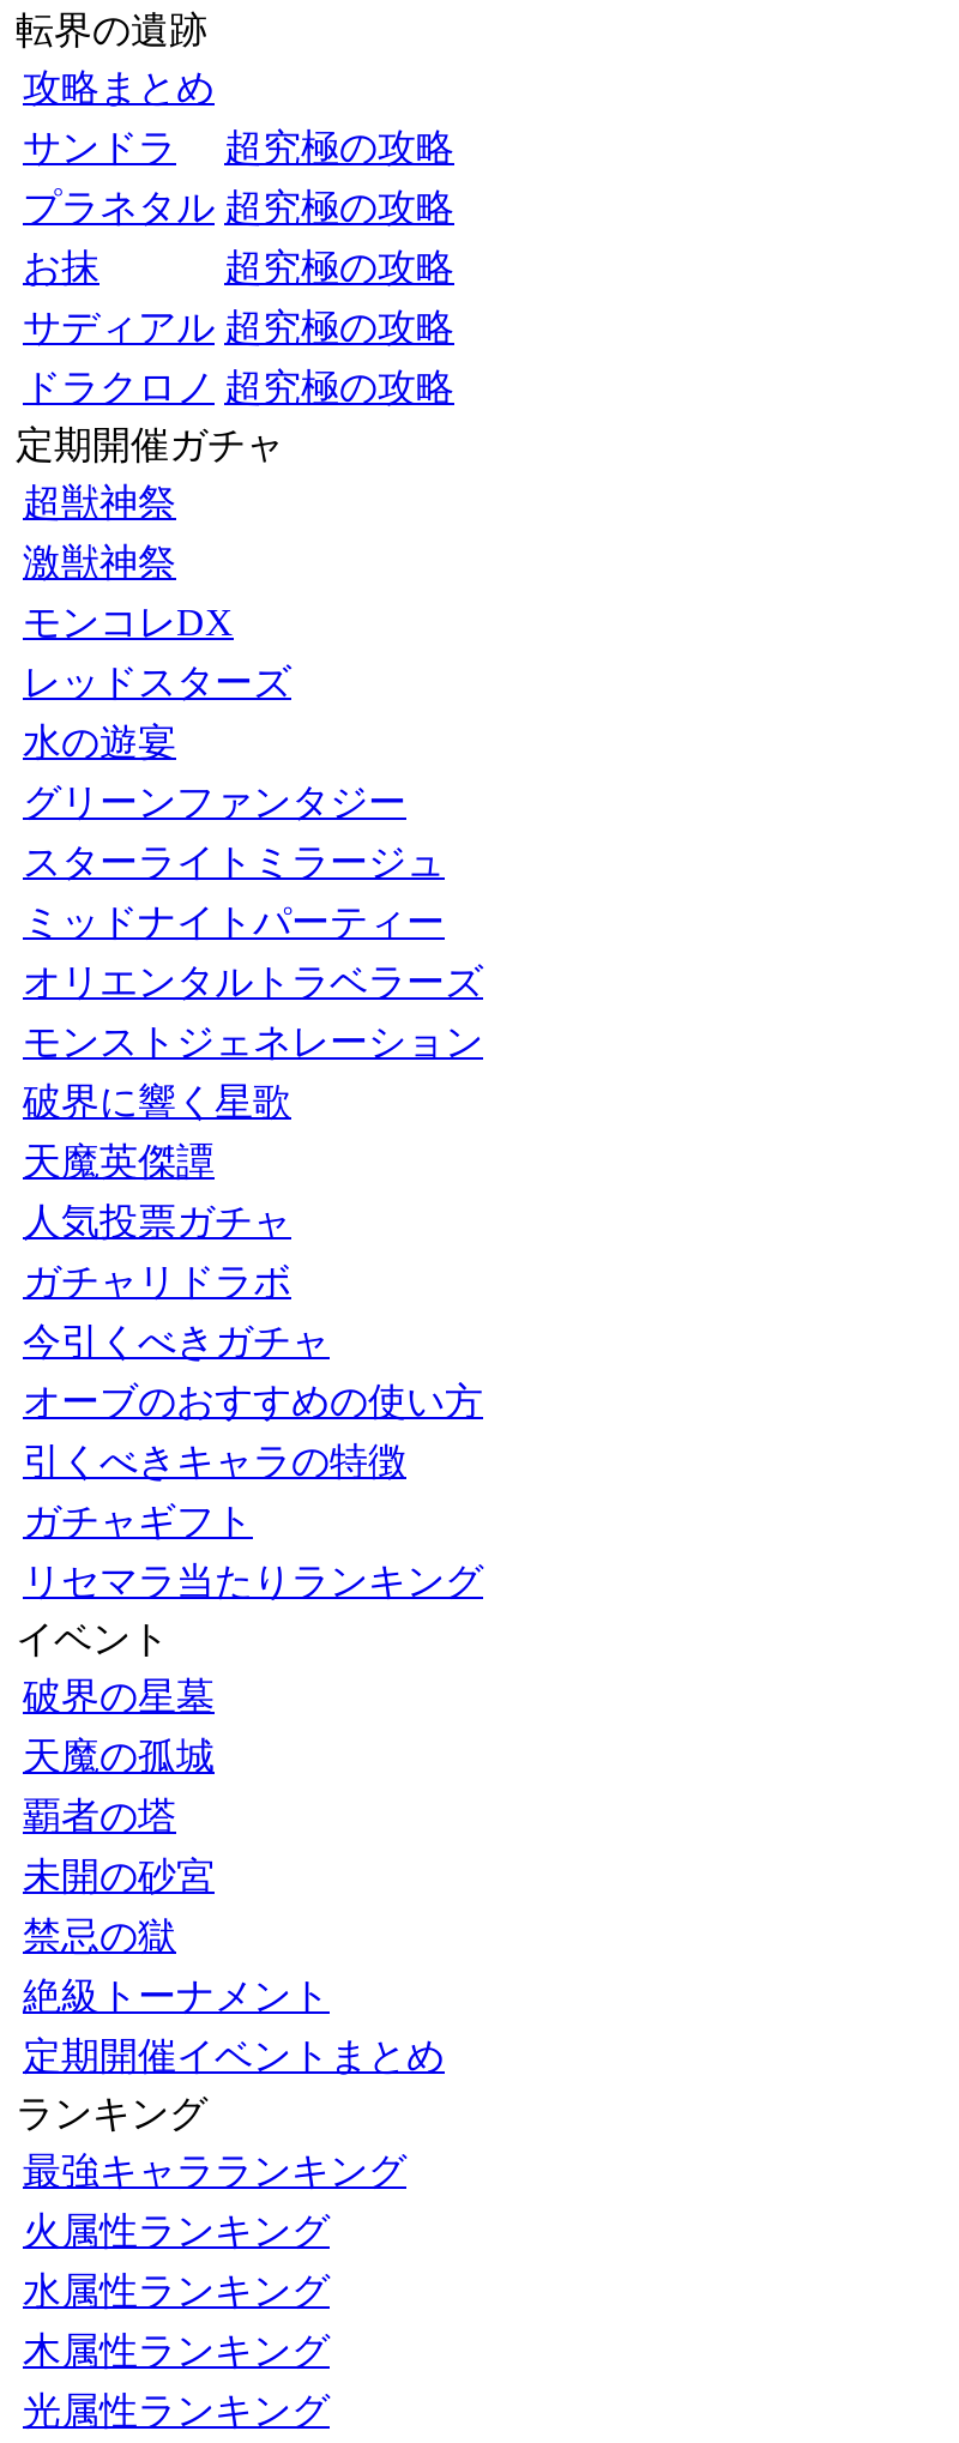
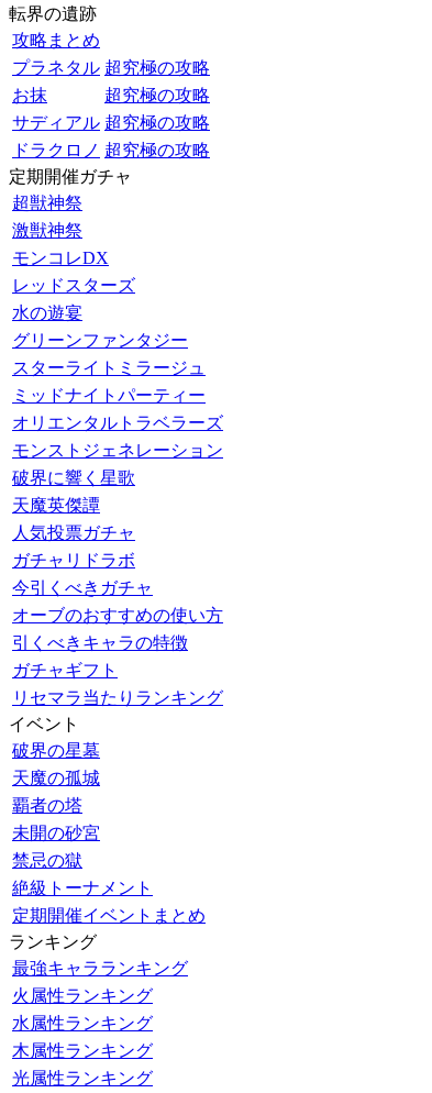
[23,127,454,168] サンドラ | 超究極の攻略 -> none

